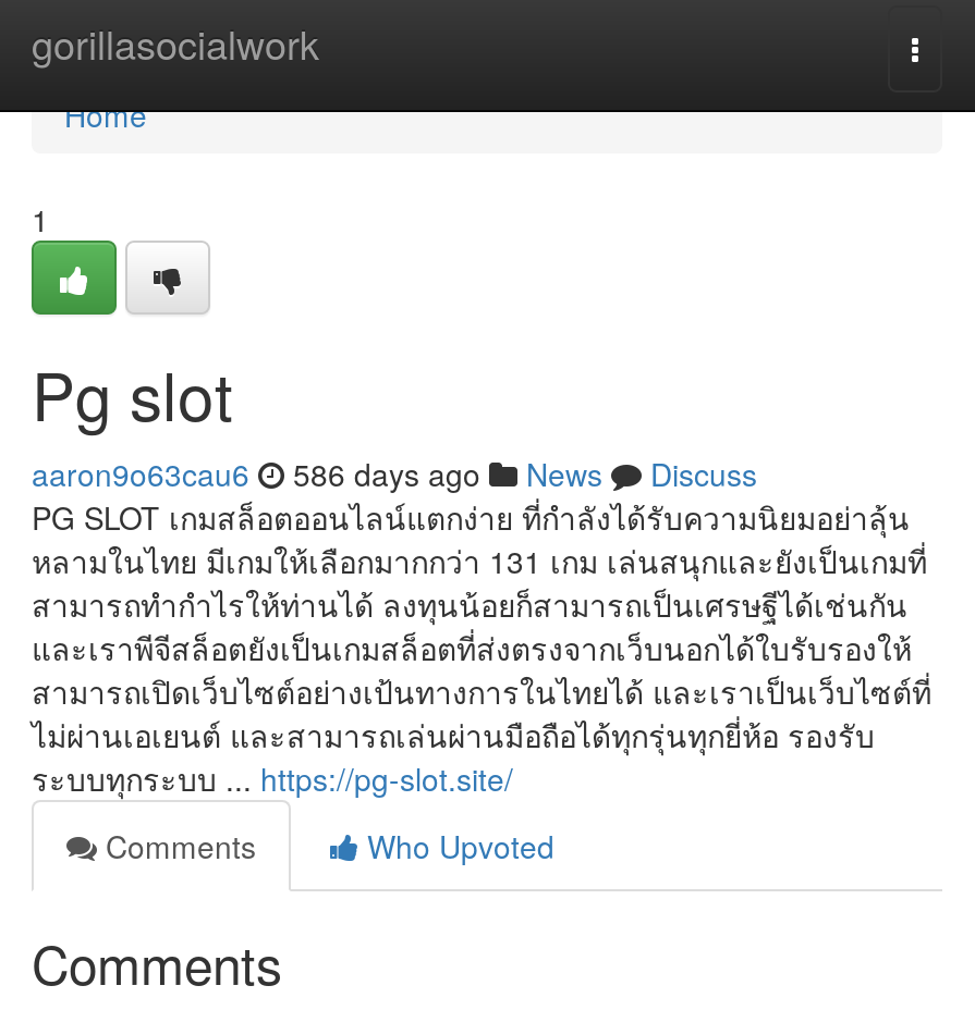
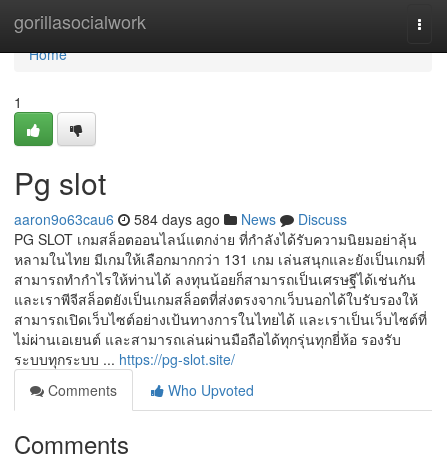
[32,452,757,495] aaron9o63cau6 586 days ago News Discuss -> [14,209,347,229] aaron9o63cau6 584 days ago News Discuss

